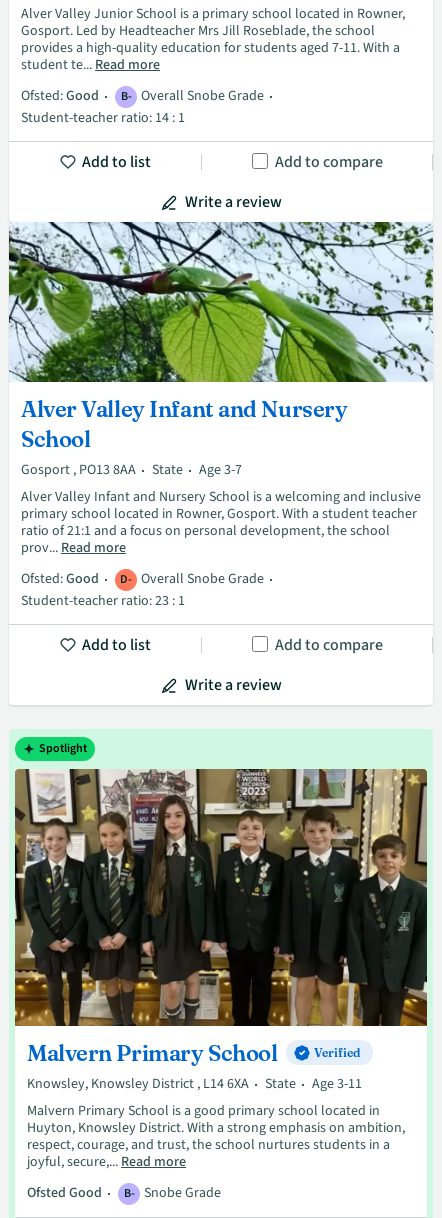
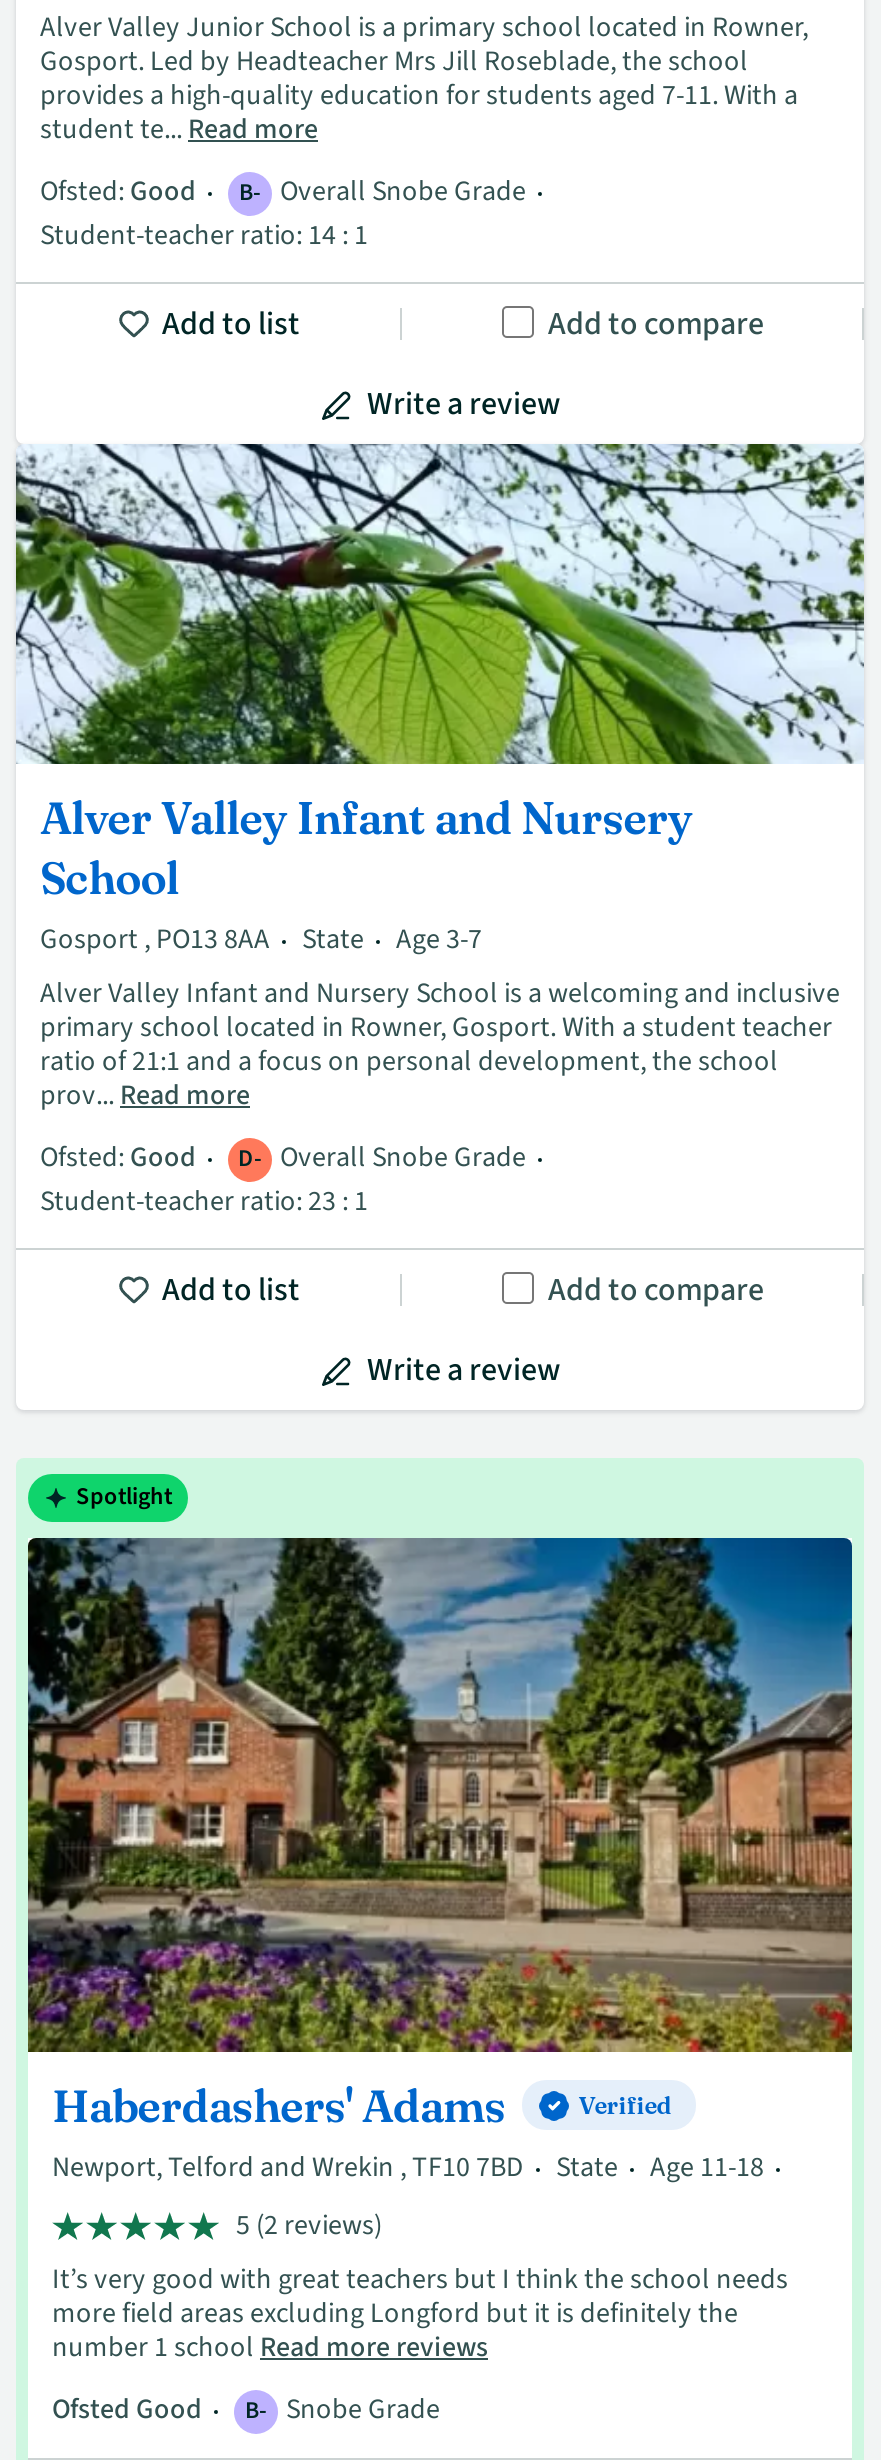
[14,768,428,1066] [image] | Malvern Primary School -> [26,1536,854,2133] [image] | Haberdashers' Adams
[27,1074,249,1094] Knowsley, Knowsley District , L14 6XA -> [52,2147,524,2187] Newport, Telford and Wrekin , TF10 7BD
[27,1074,405,1172] Age 3-11 | Malvern Primary School is a good primary school located in | Huyton, Knowsley District. With a strong emphasis on ambition, | respect, courage, and trust, the school nurtures students in a | joyful, secure,... Read more -> [52,2147,788,2367] Age 11-18 | 5 (2 reviews) | It’s very good with great teachers but I think the school needs | more field areas excluding Longford but it is definitely the | number 1 school Read more reviews

